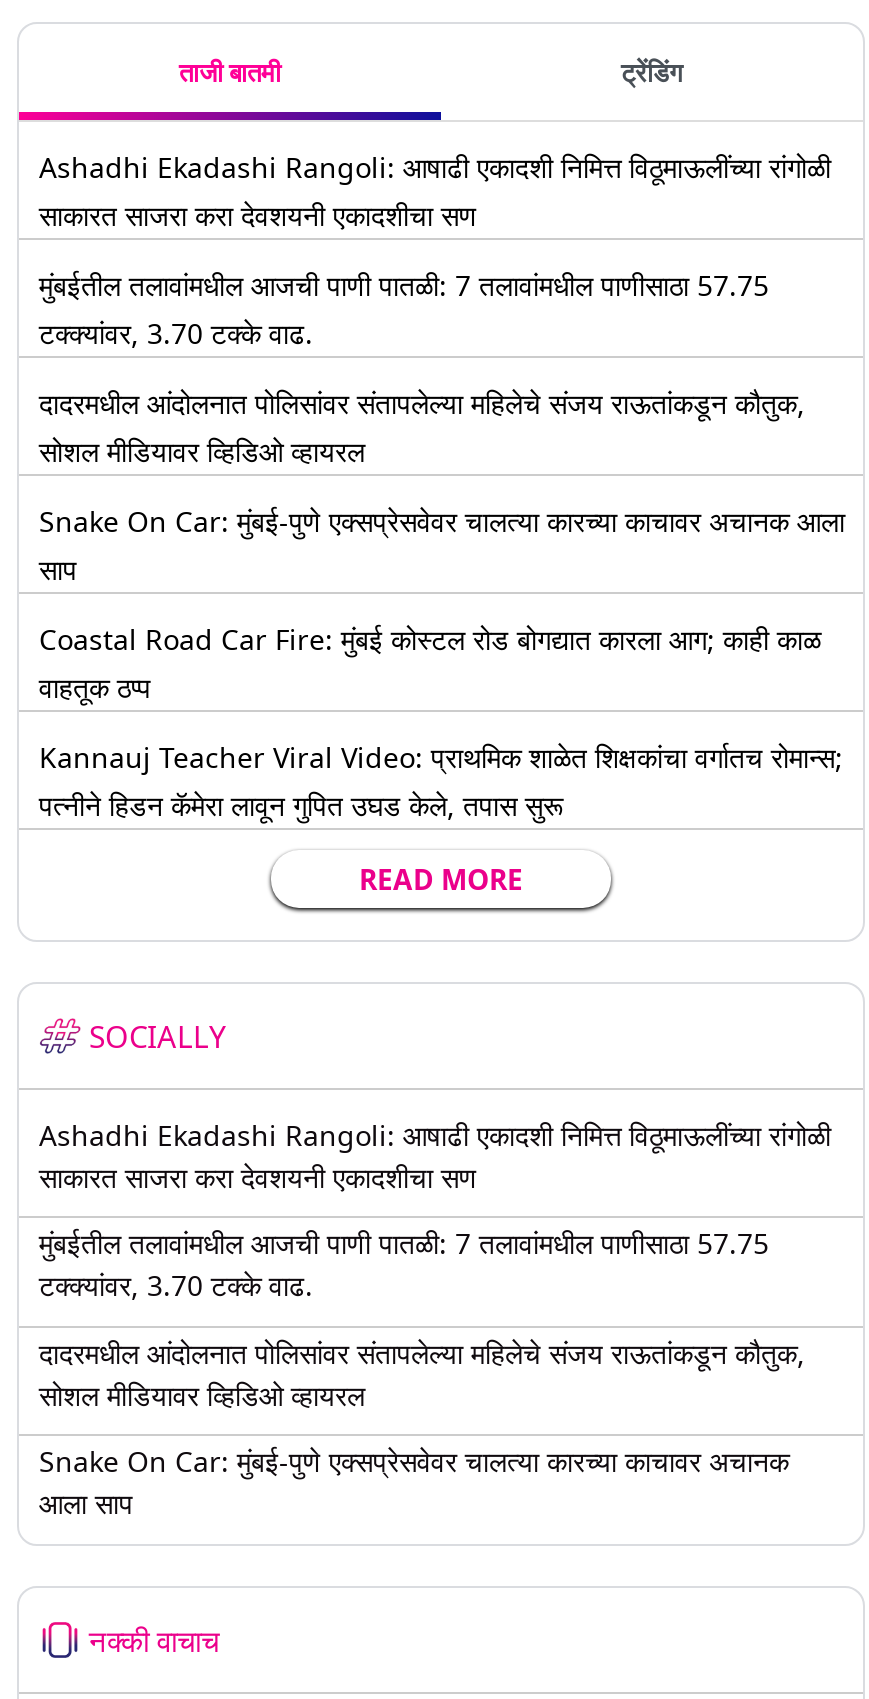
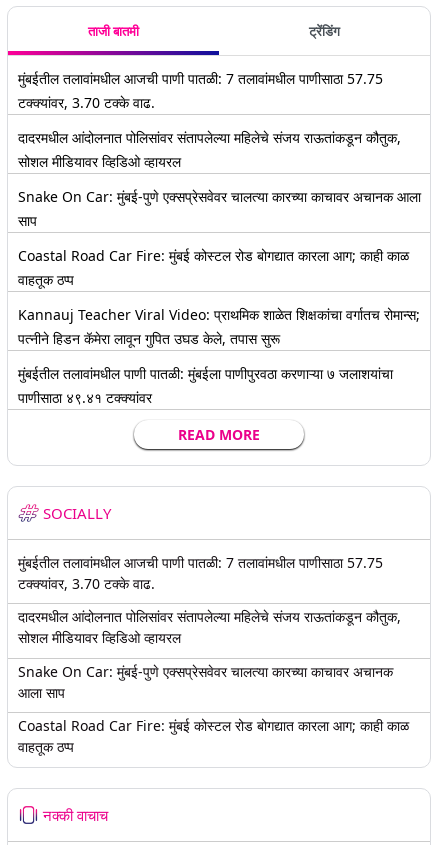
[39,147,831,233] Ashadhi Ekadashi Rangoli: आषाढी एकादशी निमित्त विठूमाऊलींच्या रांगोळी | साकारत साजरा करा देवशयनी एकादशीचा सण -> none
moved [39,265,845,823] -> [18,69,421,348]: मुंबईतील तलावांमधील आजची पाणी पातळी: 7 तलावांमधील पाणीसाठा 57.75 | टक्क्यांवर, 3.70 टक्के वाढ. | दादरमधील आंदोलनात पोलिसांवर संतापलेल्या महिलेचे संजय राऊतांकडून कौतुक, | ... | Kannauj Teacher Viral Video: प्राथमिक शाळेत शिक्षकांचा वर्गातच रोमान्स; | पत्नीने हिडन कॅमेरा लावून गुपित उघड केले, तपास सुरू
none -> [18,364,393,407] मुंबईतील तलावांमधील पाणी पातळी: मुंबईला पाणीपुरवठा करणाऱ्या ७ जलाशयांचा | पाणीसाठा ४९.४१ टक्क्यांवर
[39,1115,831,1195] Ashadhi Ekadashi Rangoli: आषाढी एकादशी निमित्त विठूमाऊलींच्या रांगोळी | साकारत साजरा करा देवशयनी एकादशीचा सण -> none
moved [39,1224,805,1522] -> [18,553,401,702]: मुंबईतील तलावांमधील आजची पाणी पातळी: 7 तलावांमधील पाणीसाठा 57.75 | टक्क्यांवर, 3.70 टक्के वाढ. | दादरमधील आंदोलनात पोलिसांवर संतापलेल्या महिलेचे संजय राऊतांकडून कौतुक, | सोशल मीडियावर व्हिडिओ व्हायरल | Snake On Car: मुंबई-पुणे एक्सप्रेसवेवर चालत्या कारच्या काचावर अचानक | आला साप
none -> [18,716,409,756] Coastal Road Car Fire: मुंबई कोस्टल रोड बोगद्यात कारला आग; काही काळ | वाहतूक ठप्प

